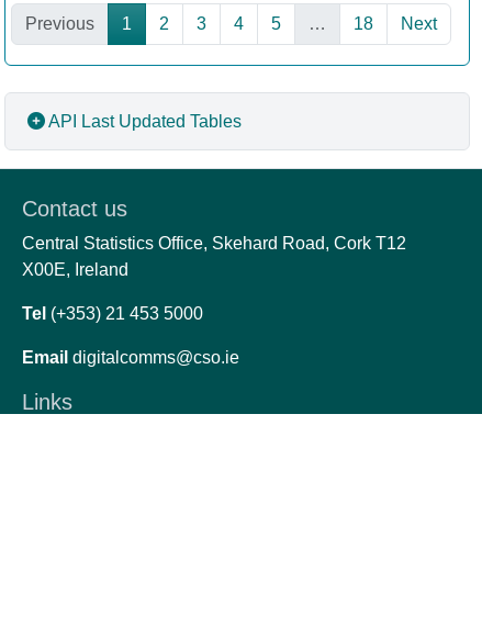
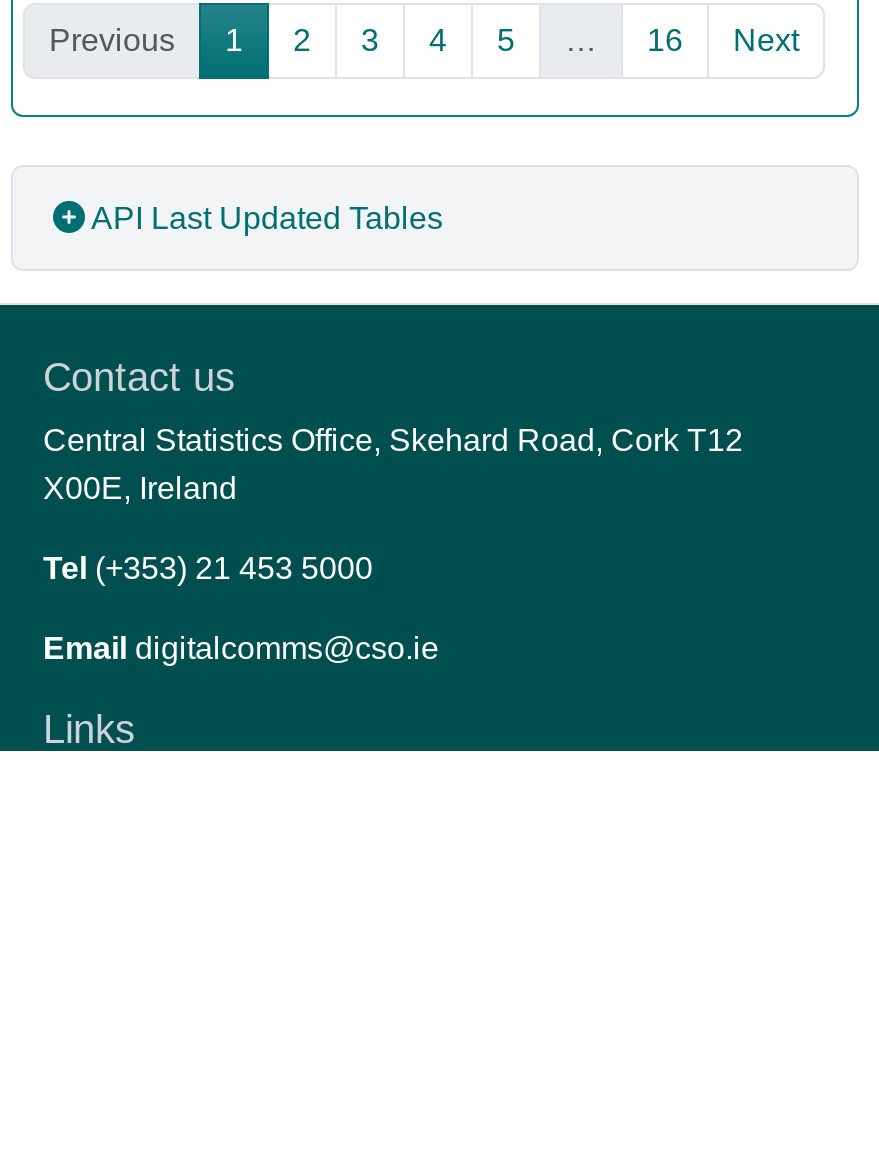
[354,14,373,33] 18 -> [647,22,683,56] 16

